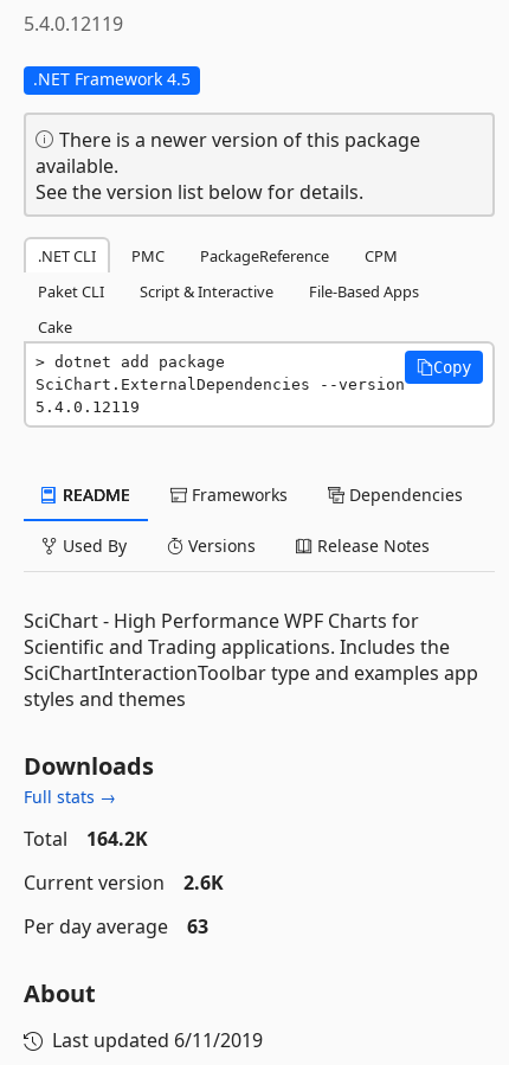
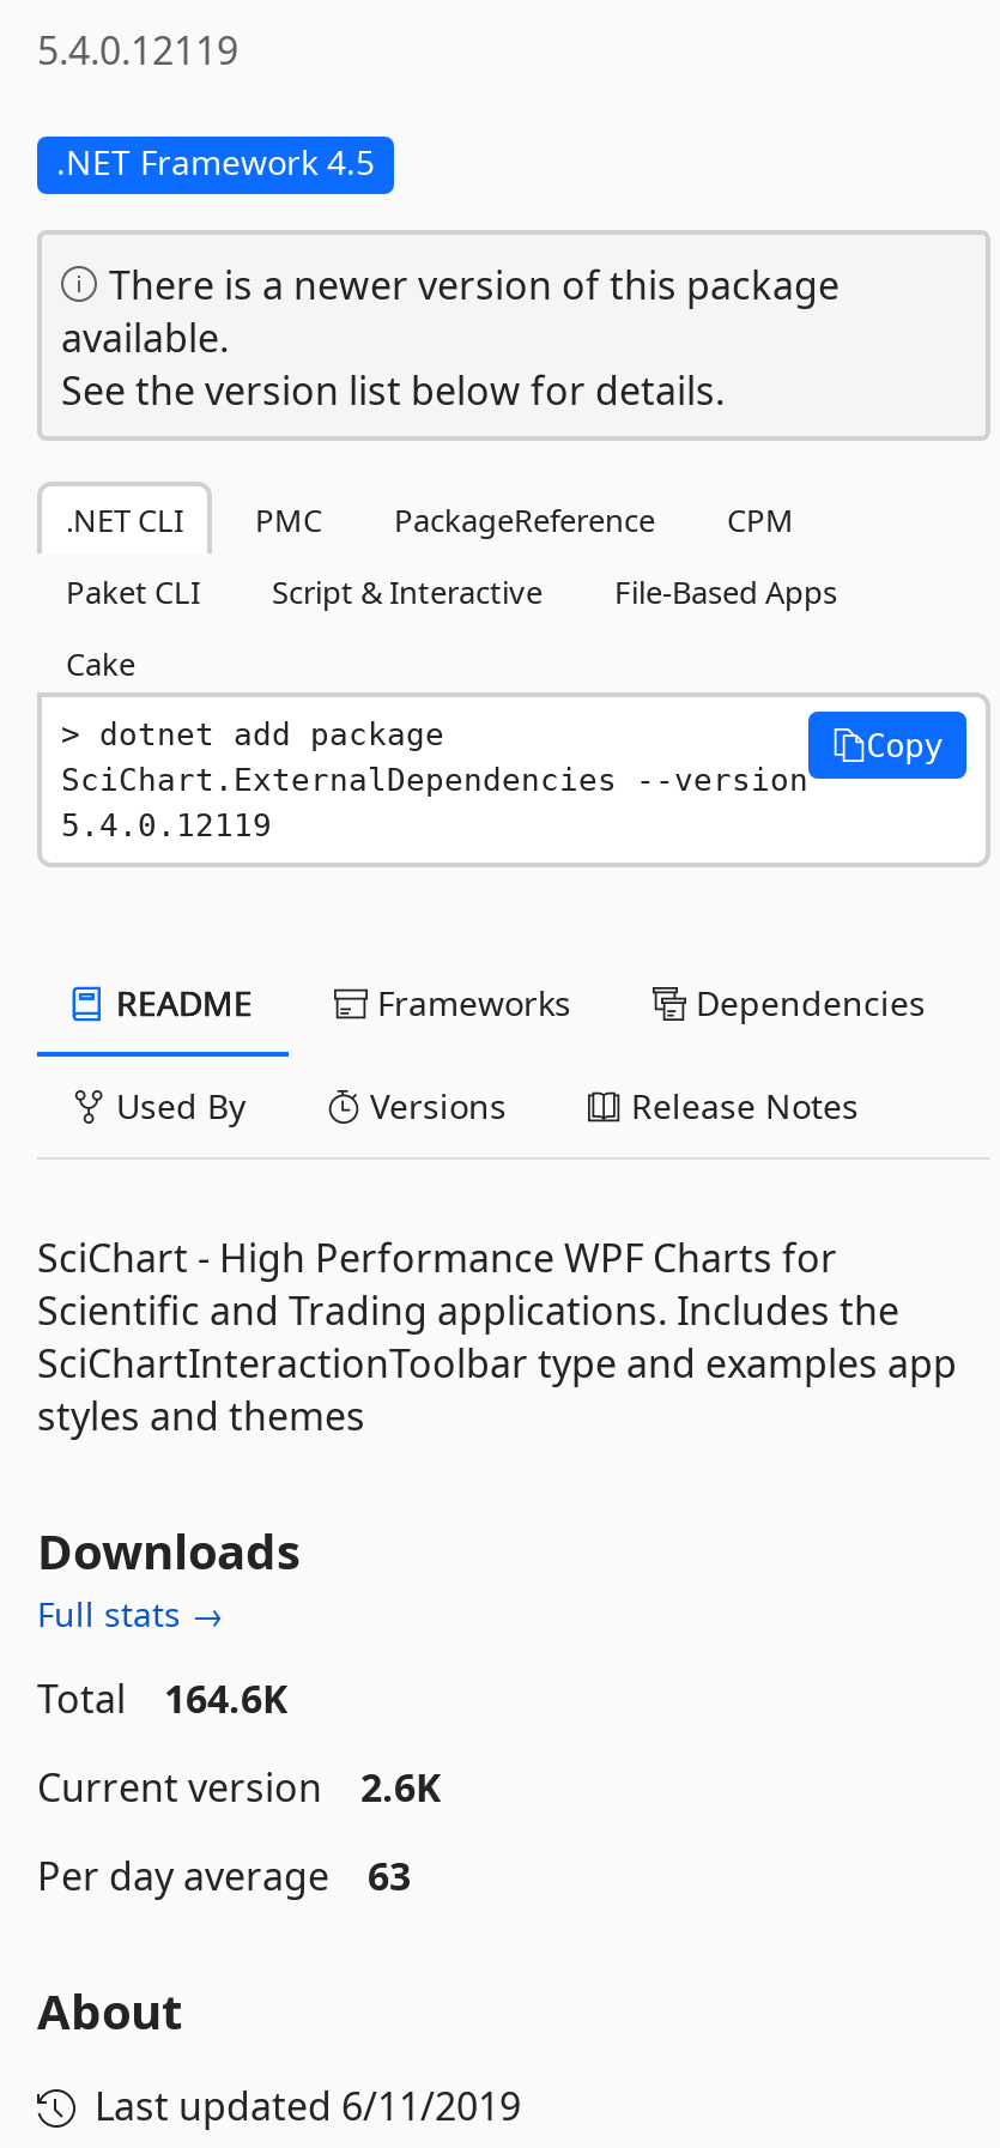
[24,826,148,852] Total 164.2K -> [37,1672,289,1725] Total 164.6K

